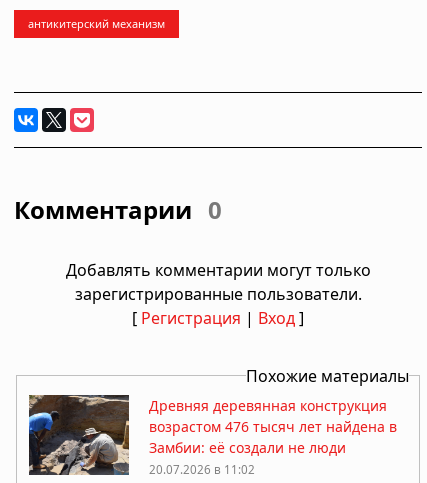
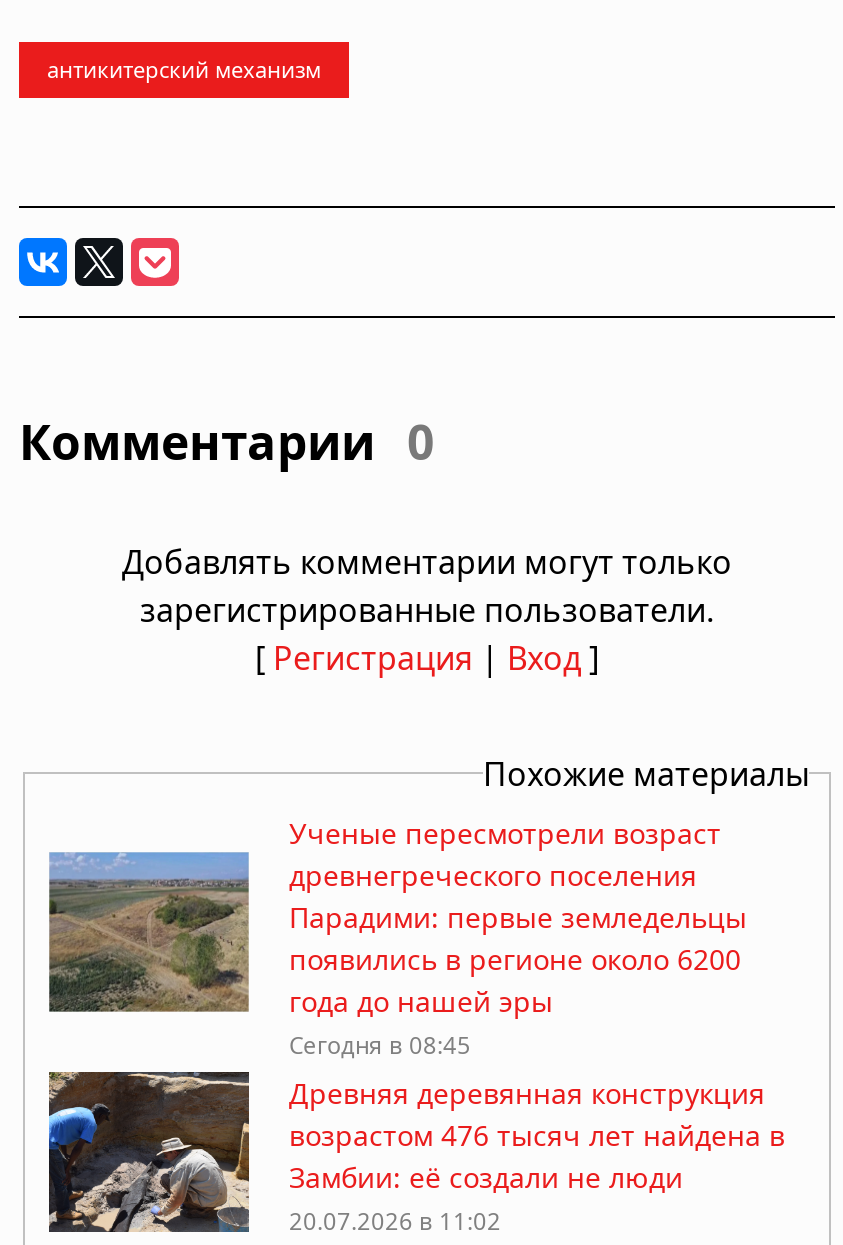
none -> [47,815,747,1061] [image] | Ученые пересмотрели возраст | древнегреческого поселения | Парадими: первые земледельцы | появились в регионе около 6200 | года до нашей эры | Сегодня в 08:45

